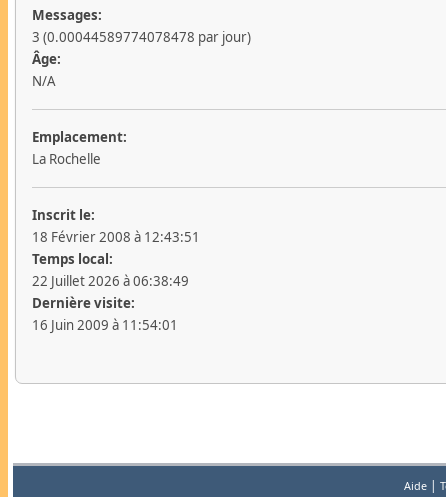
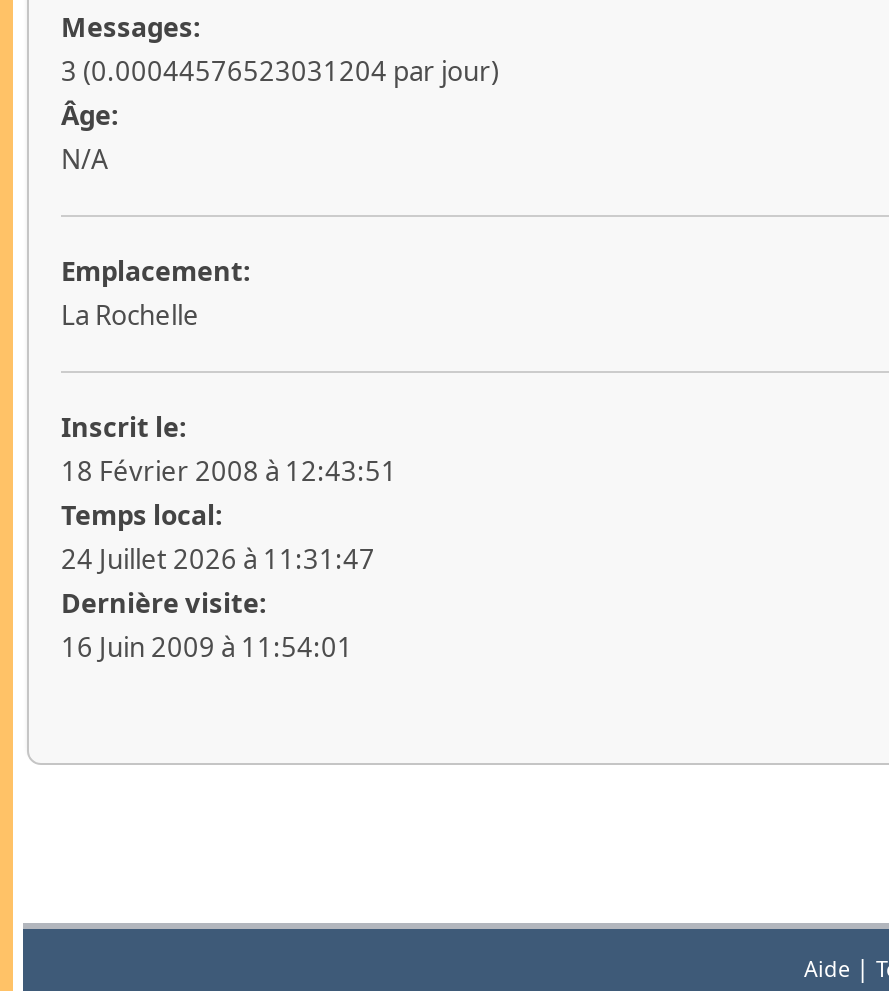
[32,28,251,46] 3 (0.00044589774078478 par jour) -> [61,53,499,89] 3 (0.00044576523031204 par jour)
[32,272,189,290] 22 Juillet 2026 à 06:38:49 -> [61,541,375,577] 24 Juillet 2026 à 11:31:47

